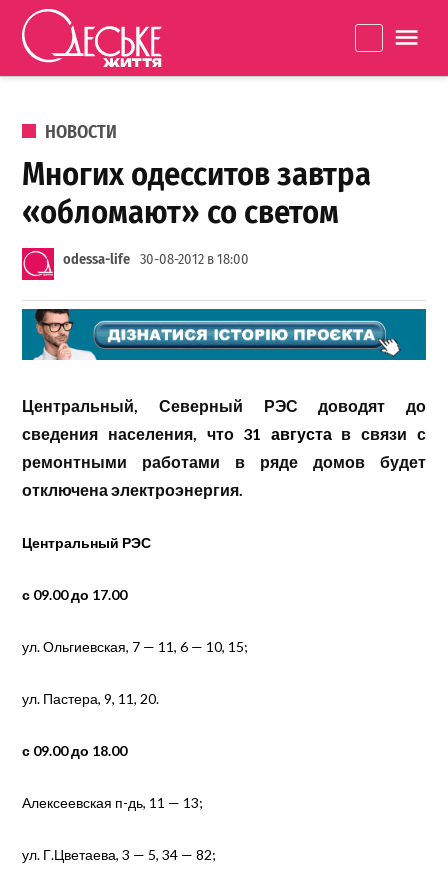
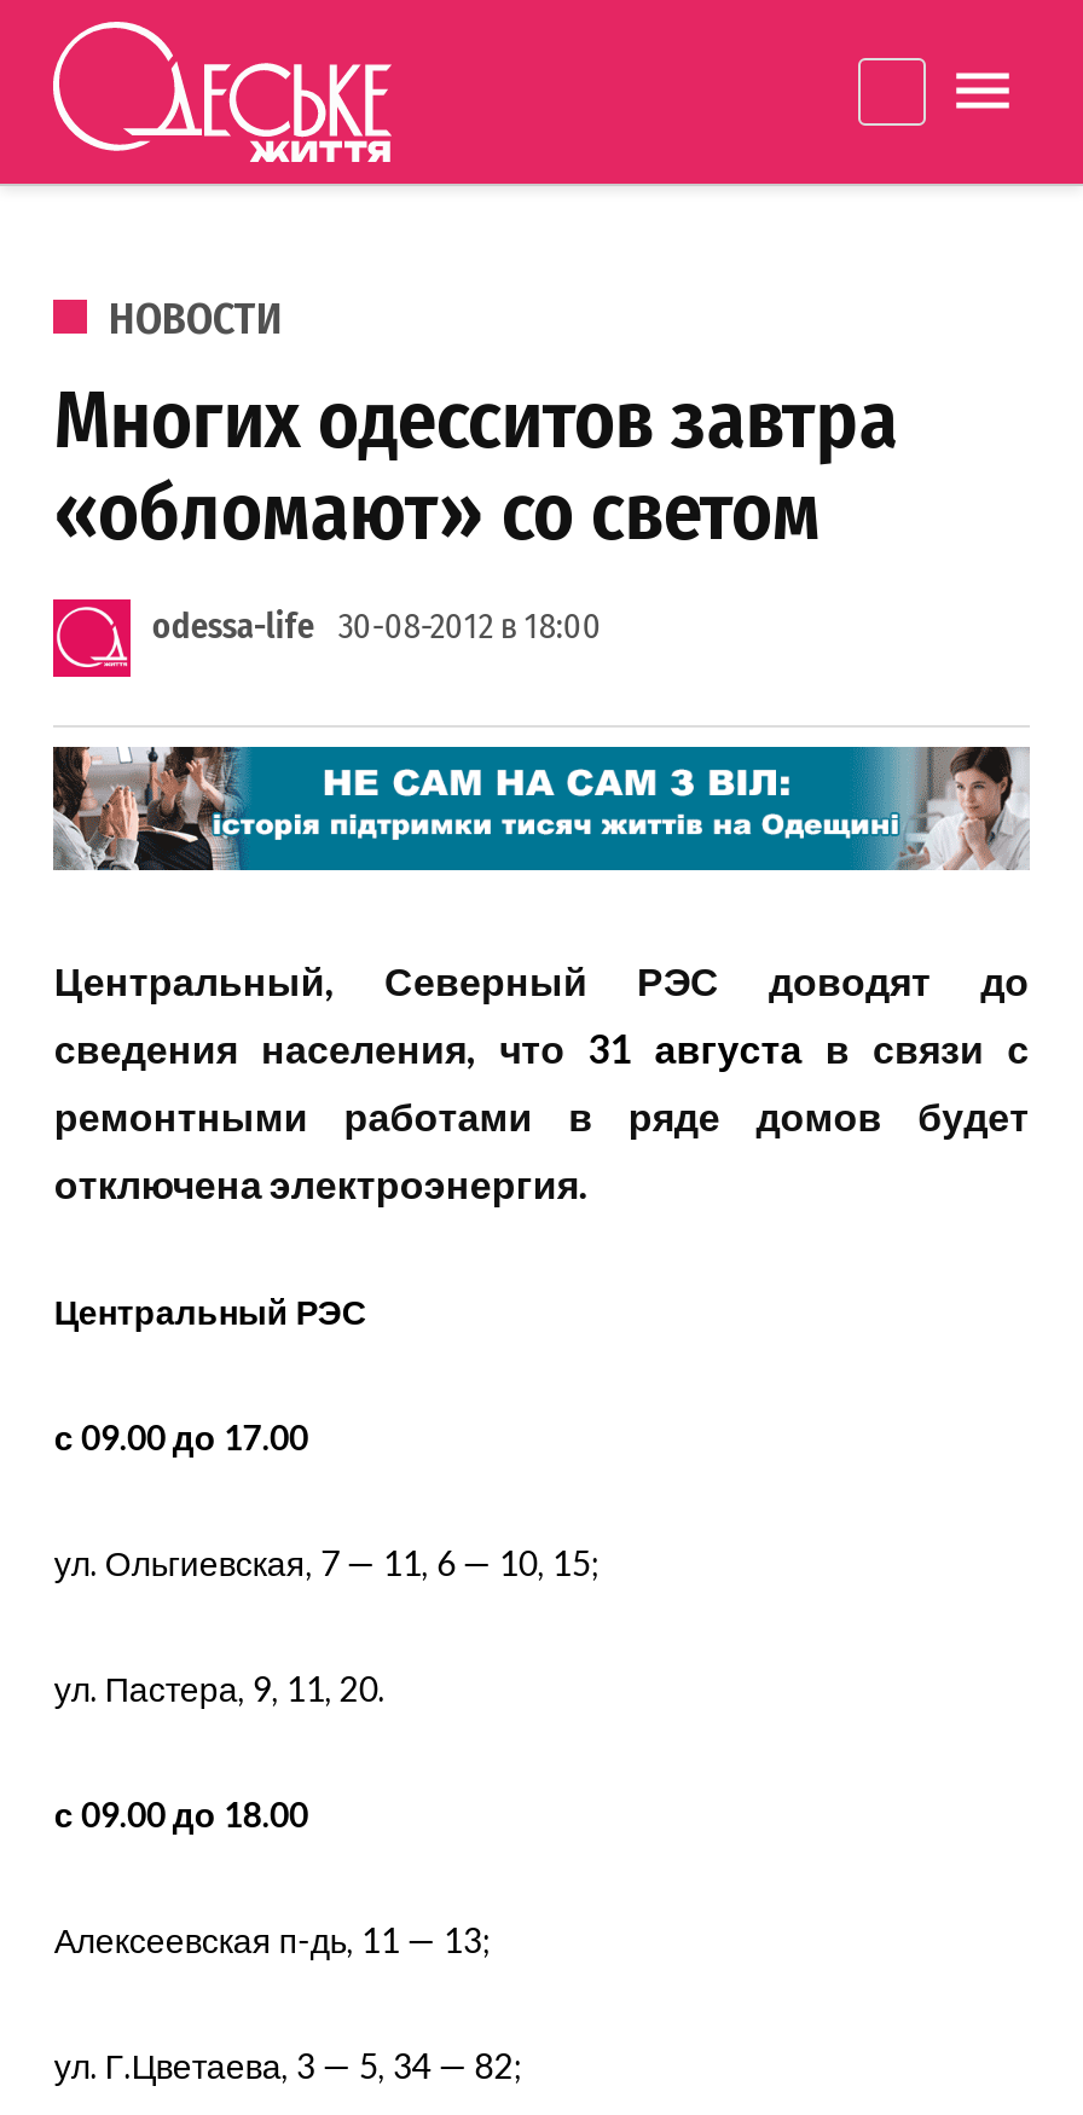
[21,308,427,361] [image] -> [51,744,1030,873] [image]

